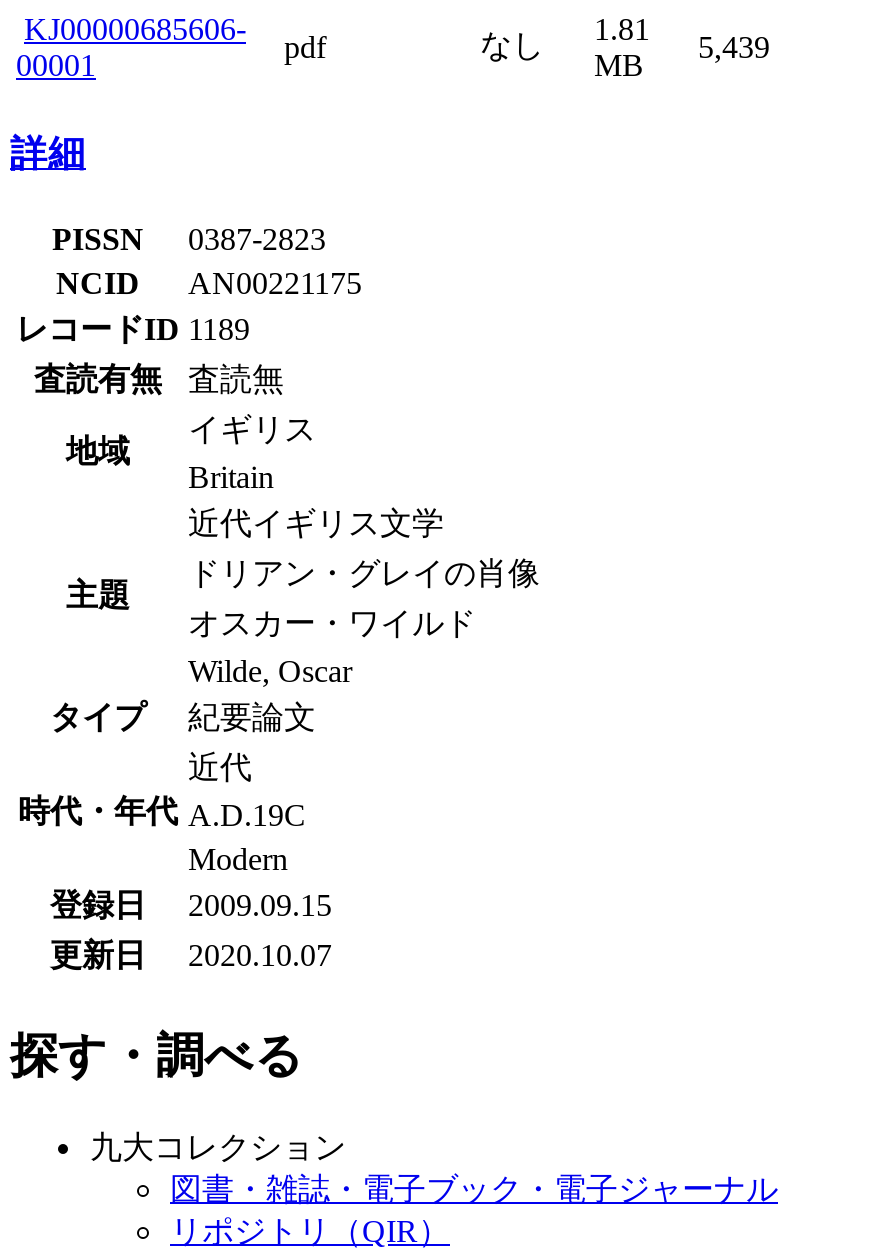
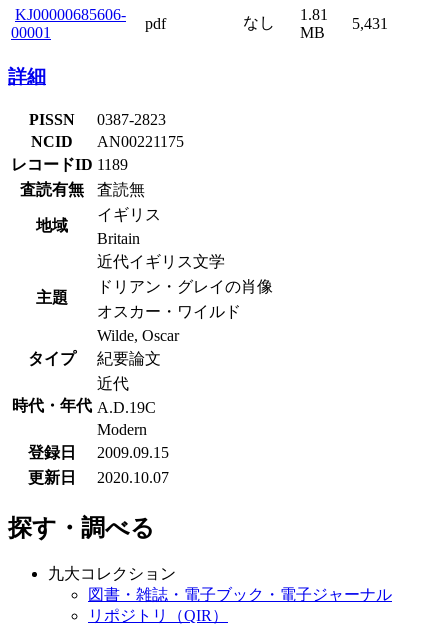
[698,30,770,64] 5,439 -> [352,15,388,32] 5,431

